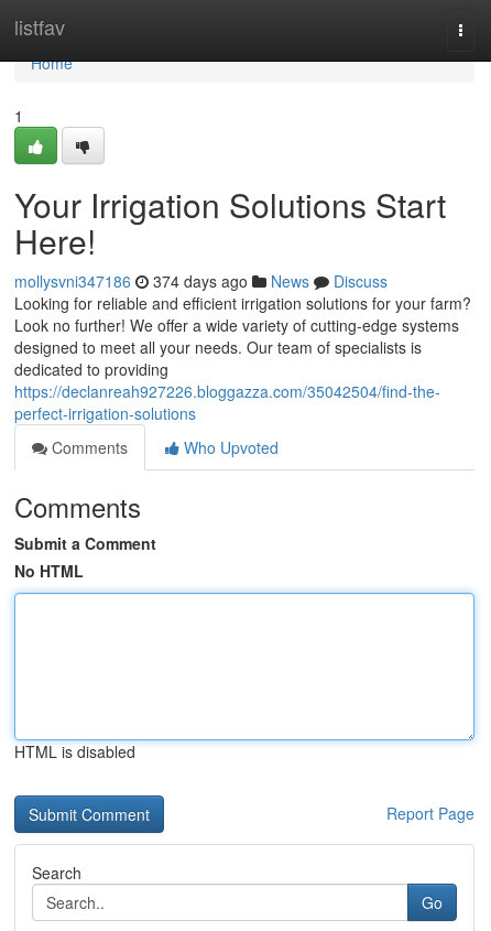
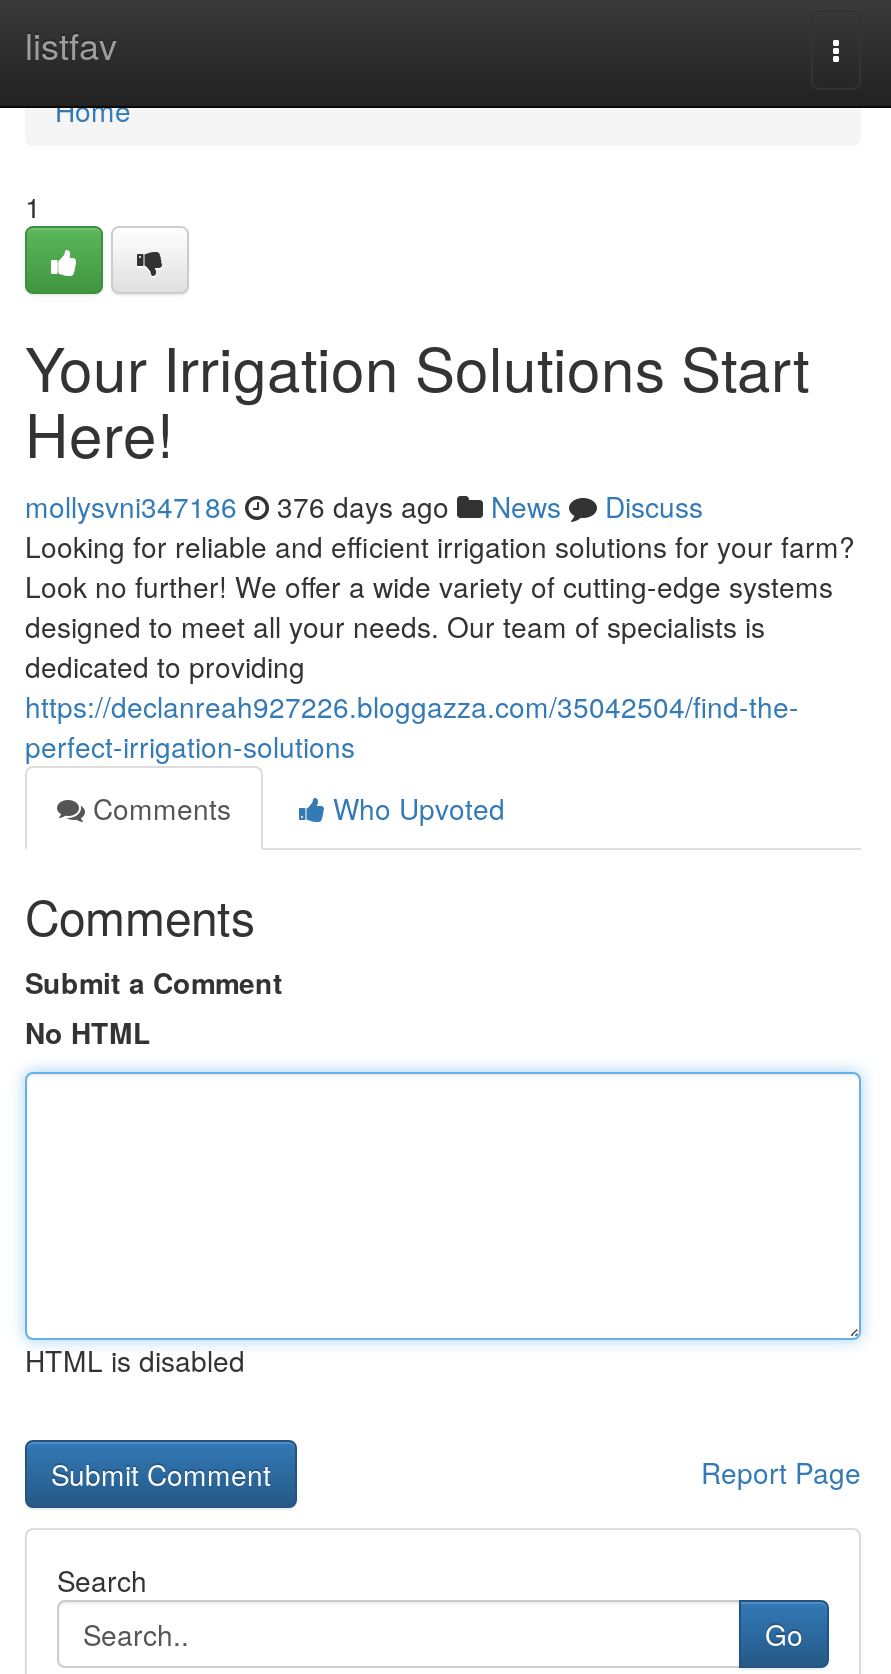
[14,270,388,292] mollysvni347186 374 days ago News Discuss -> [25,486,703,526] mollysvni347186 376 days ago News Discuss

